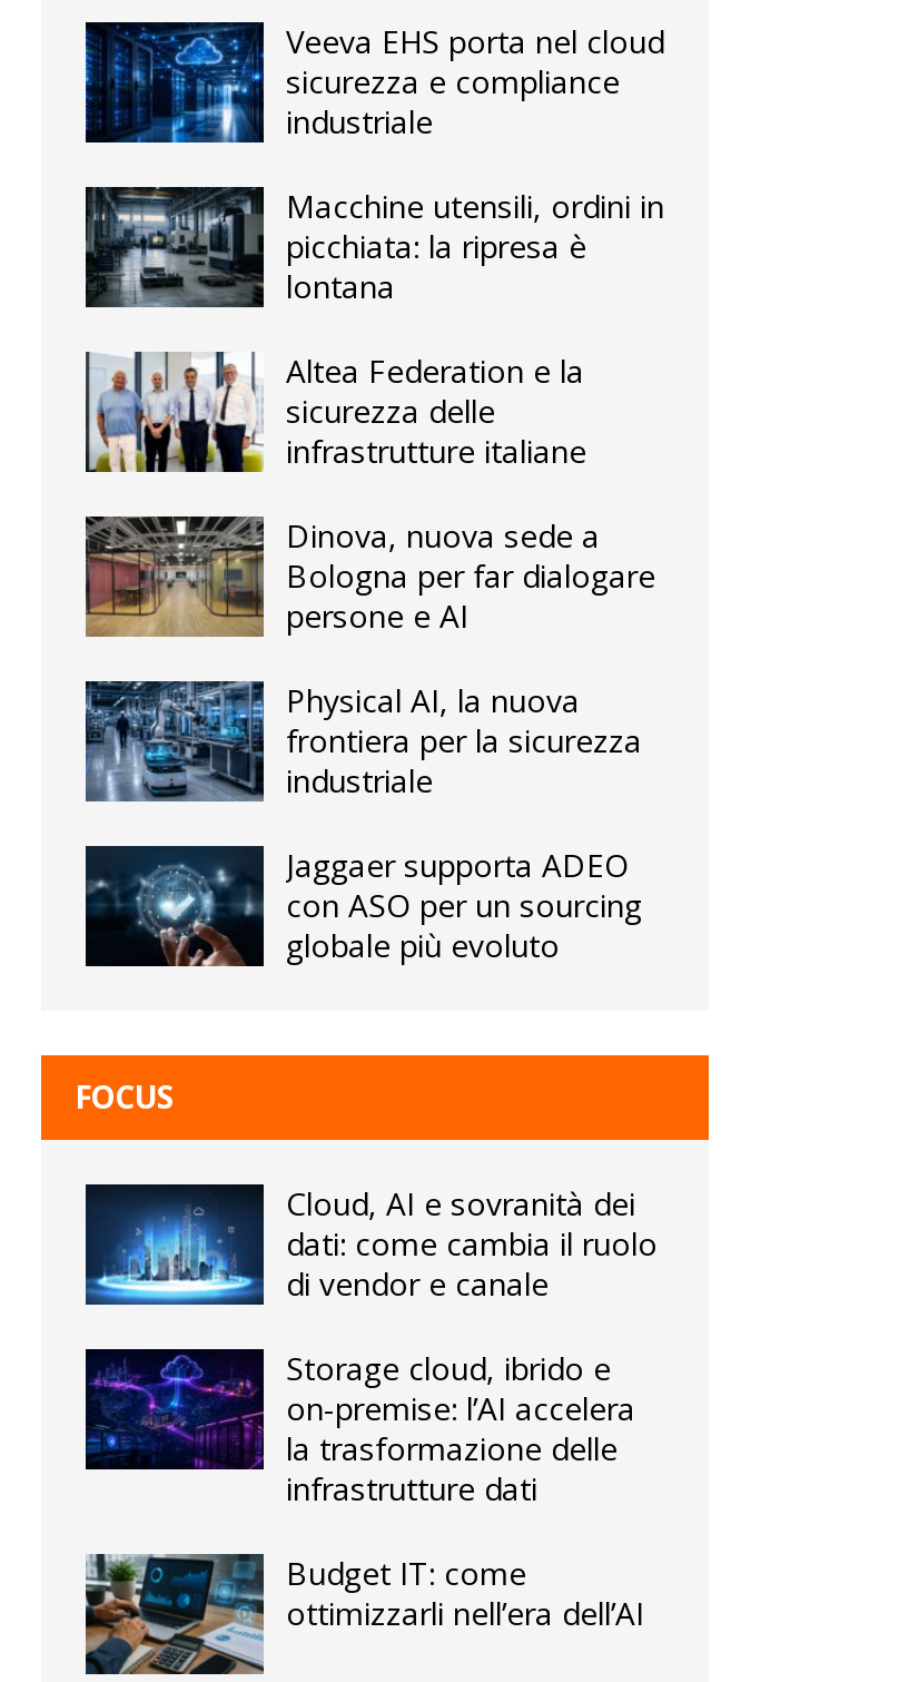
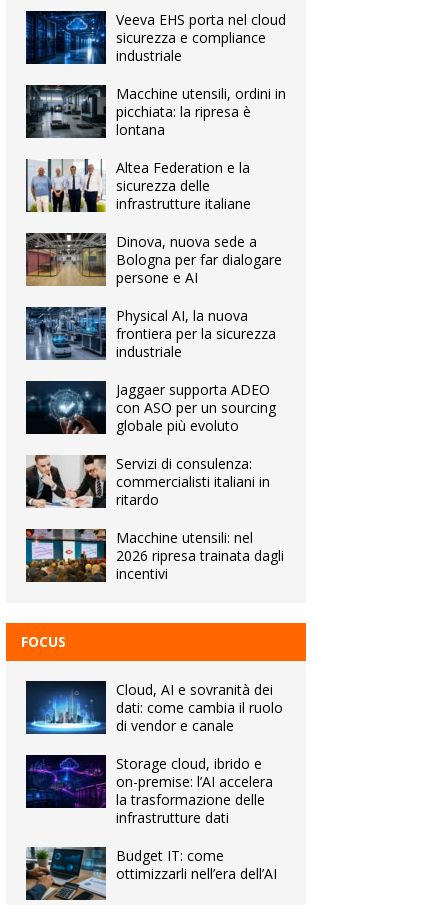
none -> [25,454,284,583] [image] | Servizi di consulenza: | commercialisti italiani in | ritardo | Macchine utensili: nel | 2026 ripresa trainata dagli | incentivi
none -> [25,528,102,583] [image]

